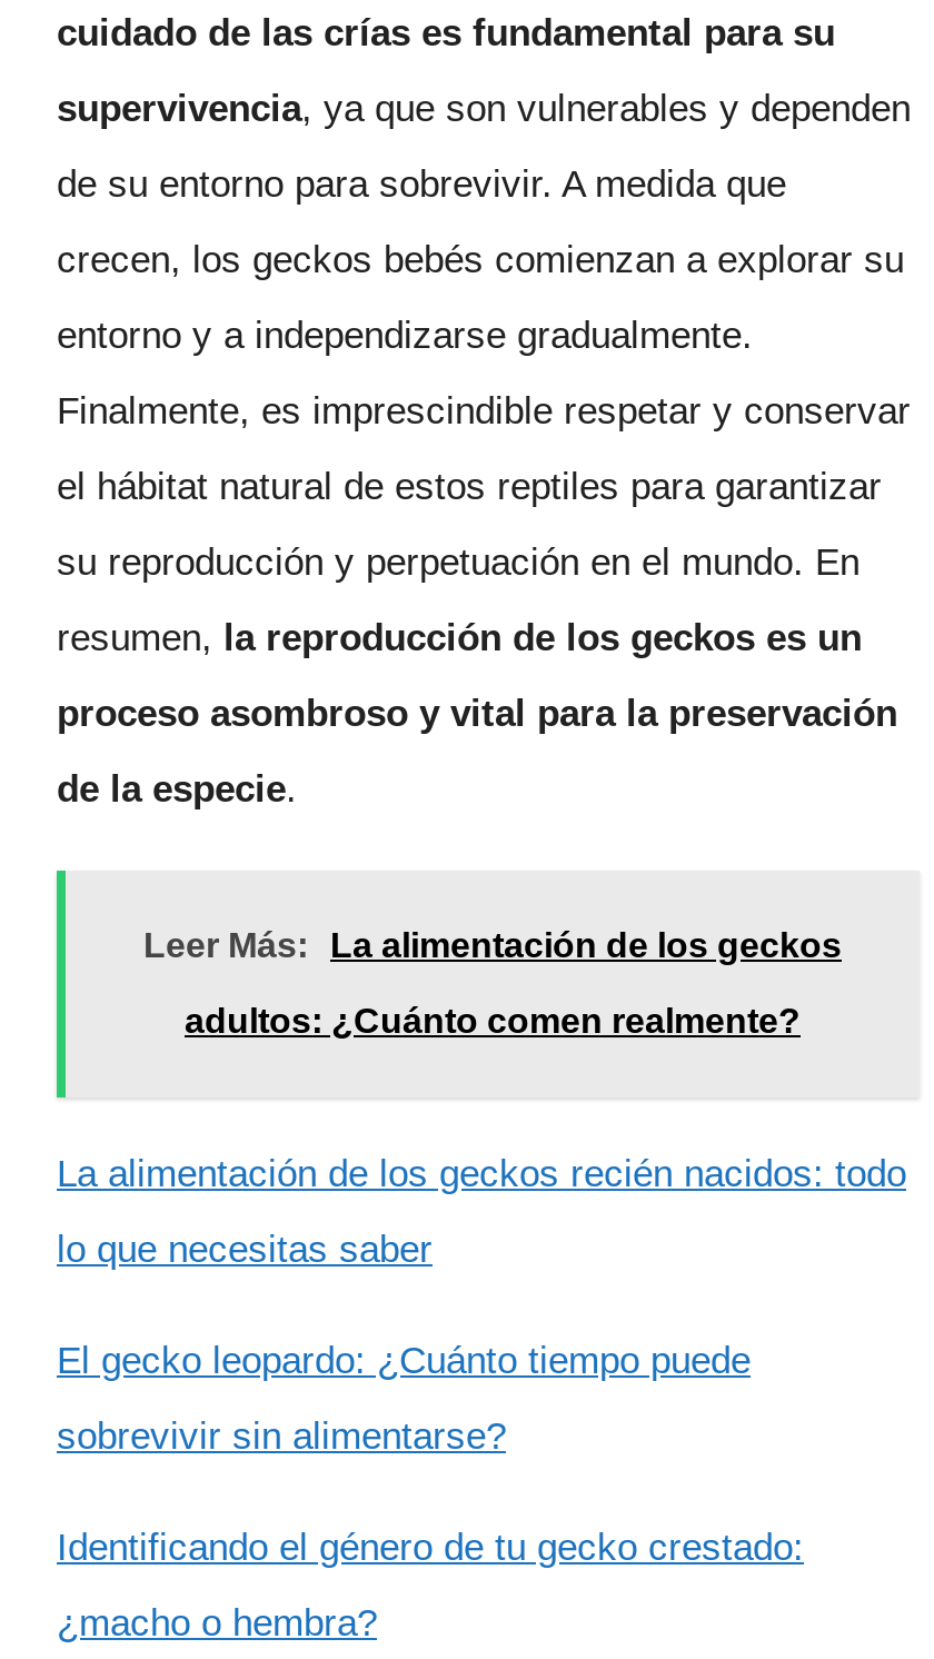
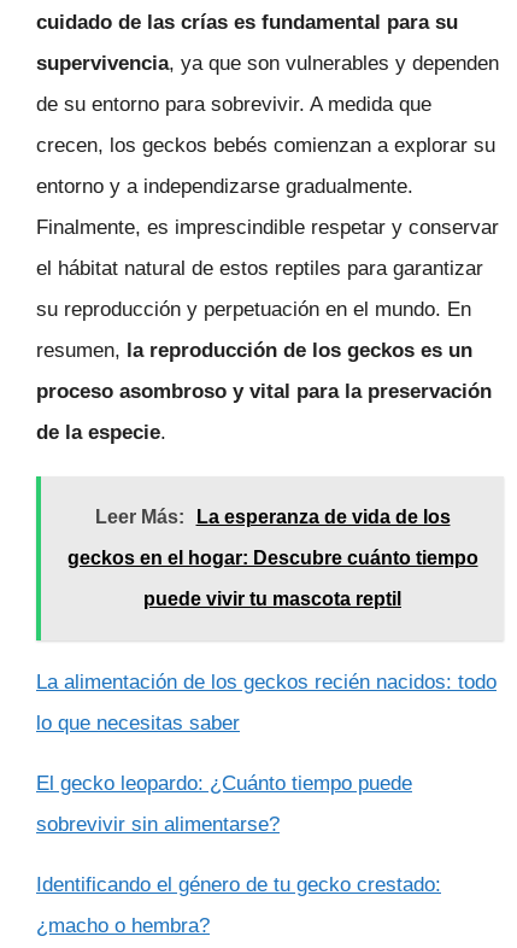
[143,925,842,1039] Leer Más: La alimentación de los geckos | adultos: ¿Cuánto comen realmente? -> [67,506,478,609] Leer Más: La esperanza de vida de los | geckos en el hogar: Descubre cuánto tiempo | puede vivir tu mascota reptil

